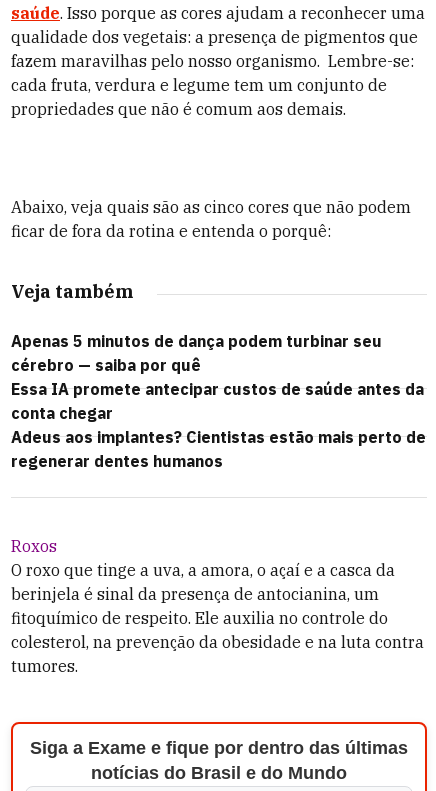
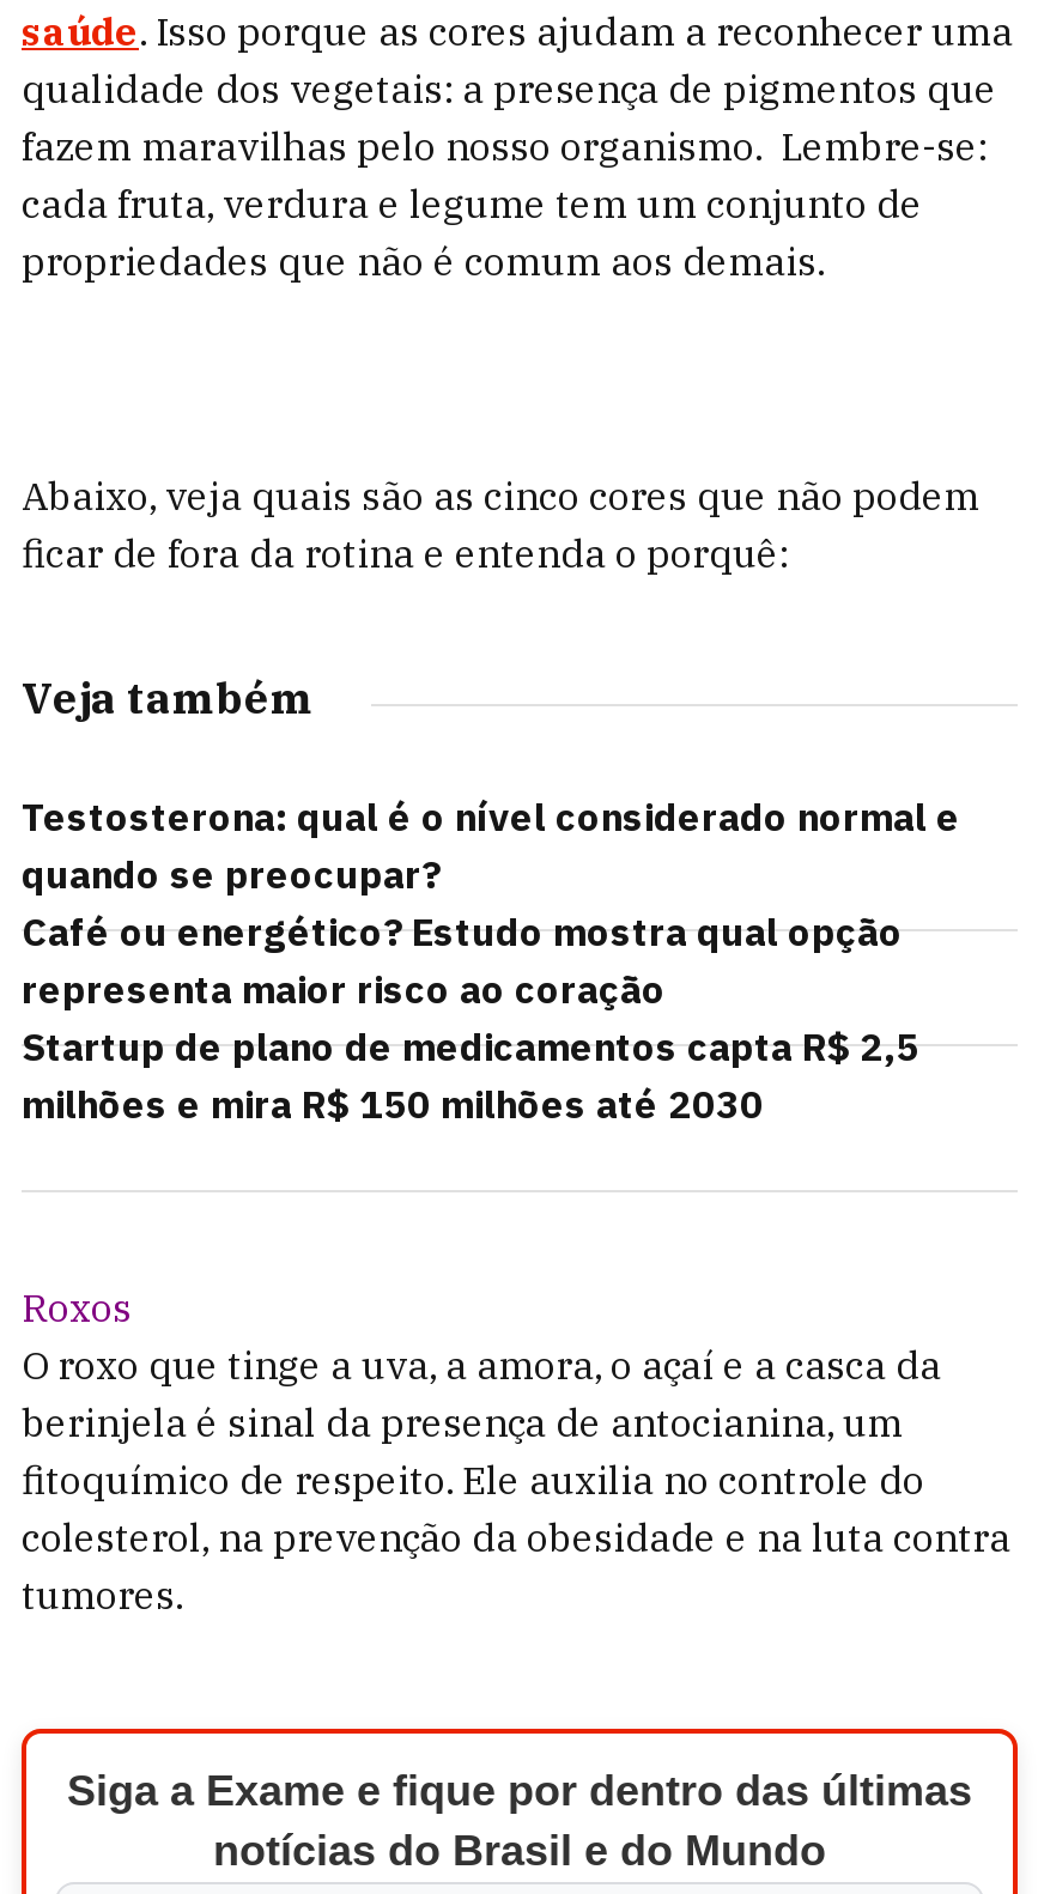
[11,331,426,471] Apenas 5 minutos de dança podem turbinar seu | cérebro — saiba por quê | Essa IA promete antecipar custos de saúde antes da | conta chegar | Adeus aos implantes? Cientistas estão mais perto de | regenerar dentes humanos -> [22,793,960,1128] Testosterona: qual é o nível considerado normal e | quando se preocupar? | Café ou energético? Estudo mostra qual opção | representa maior risco ao coração | Startup de plano de medicamentos capta R$ 2,5 | milhões e mira R$ 150 milhões até 2030

